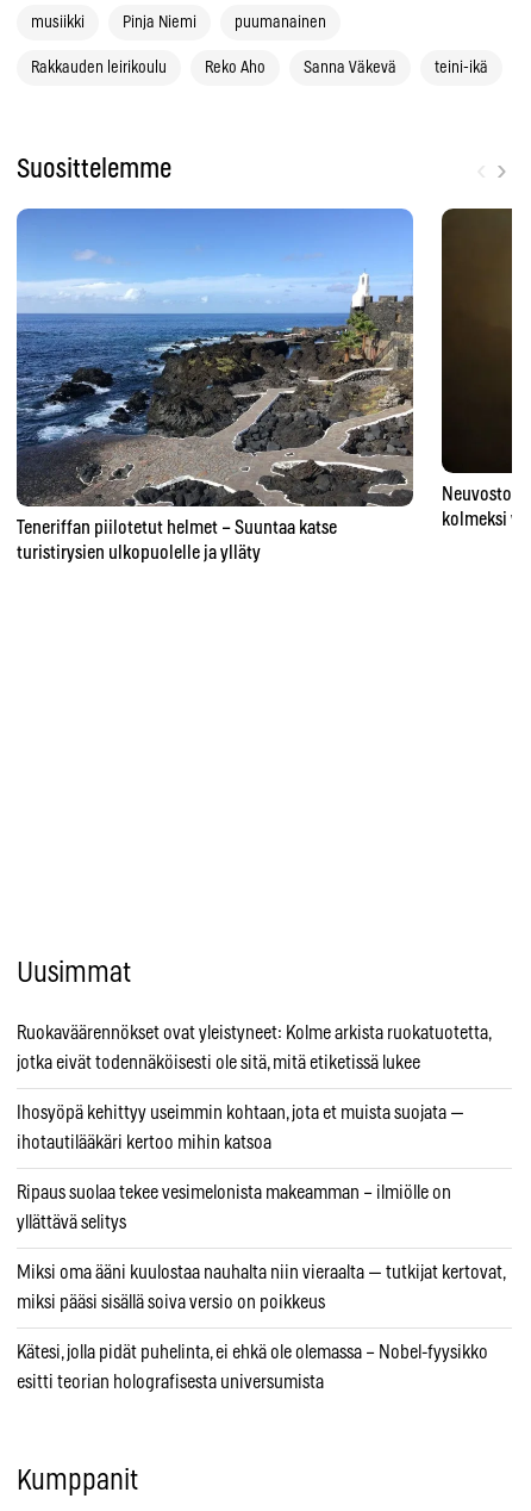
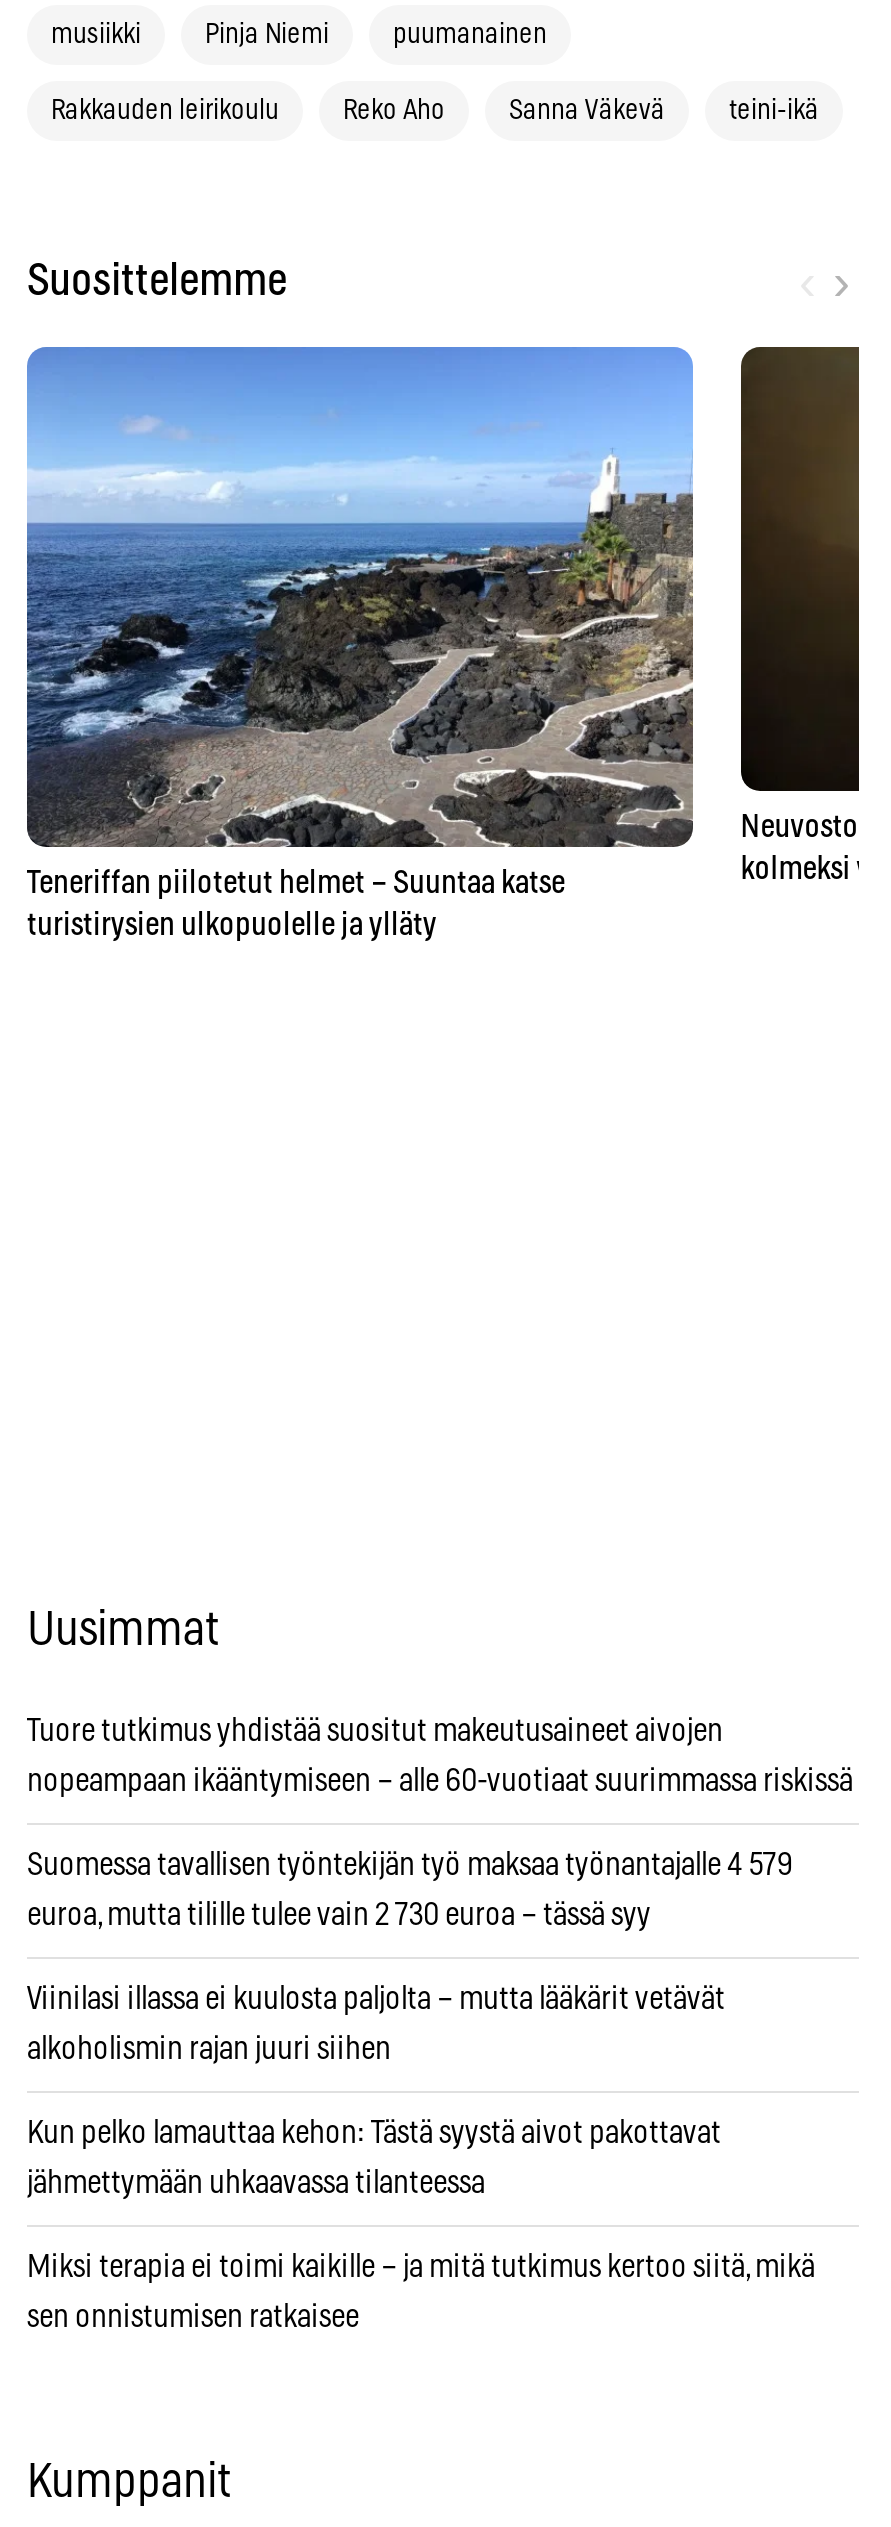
[17,1023,491,1043] Ruokaväärennökset ovat yleistyneet: Kolme arkista ruokatuotetta, -> [27,1715,723,1747] Tuore tutkimus yhdistää suositut makeutusaineet aivojen
[17,1053,420,1072] jotka eivät todennäköisesti ole sitä, mitä etiketissä lukee -> [27,1765,853,1797] nopeampaan ikääntymiseen – alle 60-vuotiaat suurimmassa riskissä
[17,1103,464,1122] Ihosyöpä kehittyy useimmin kohtaan, jota et muista suojata — -> [27,1849,793,1881] Suomessa tavallisen työntekijän työ maksaa työnantajalle 4 579
[17,1133,271,1152] ihotautilääkäri kertoo mihin katsoa -> [27,1899,651,1931] euroa, mutta tilille tulee vain 2 730 euroa – tässä syy
[17,1183,451,1202] Ripaus suolaa tekee vesimelonista makeamman – ilmiölle on -> [27,1983,725,2015] Viinilasi illassa ei kuulosta paljolta – mutta lääkärit vetävät
[17,1213,126,1232] yllättävä selitys -> [27,2033,391,2065] alkoholismin rajan juuri siihen
[17,1263,505,1282] Miksi oma ääni kuulostaa nauhalta niin vieraalta — tutkijat kertovat, -> [27,2117,721,2149] Kun pelko lamauttaa kehon: Tästä syystä aivot pakottavat
[17,1293,325,1312] miksi pääsi sisällä soiva versio on poikkeus -> [27,2167,485,2199] jähmettymään uhkaavassa tilanteessa
[17,1343,488,1362] Kätesi, jolla pidät puhelinta, ei ehkä ole olemassa – Nobel-fyysikko -> [27,2251,815,2283] Miksi terapia ei toimi kaikille – ja mitä tutkimus kertoo siitä, mikä
[17,1373,324,1392] esitti teorian holografisesta universumista -> [27,2301,359,2333] sen onnistumisen ratkaisee

